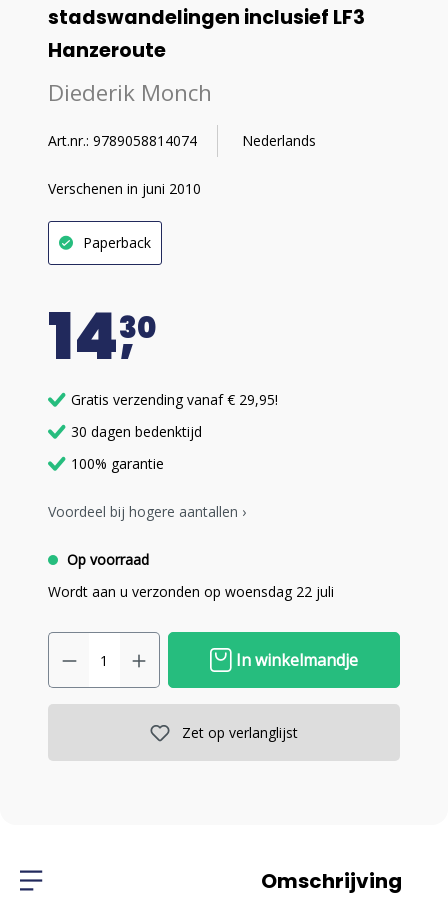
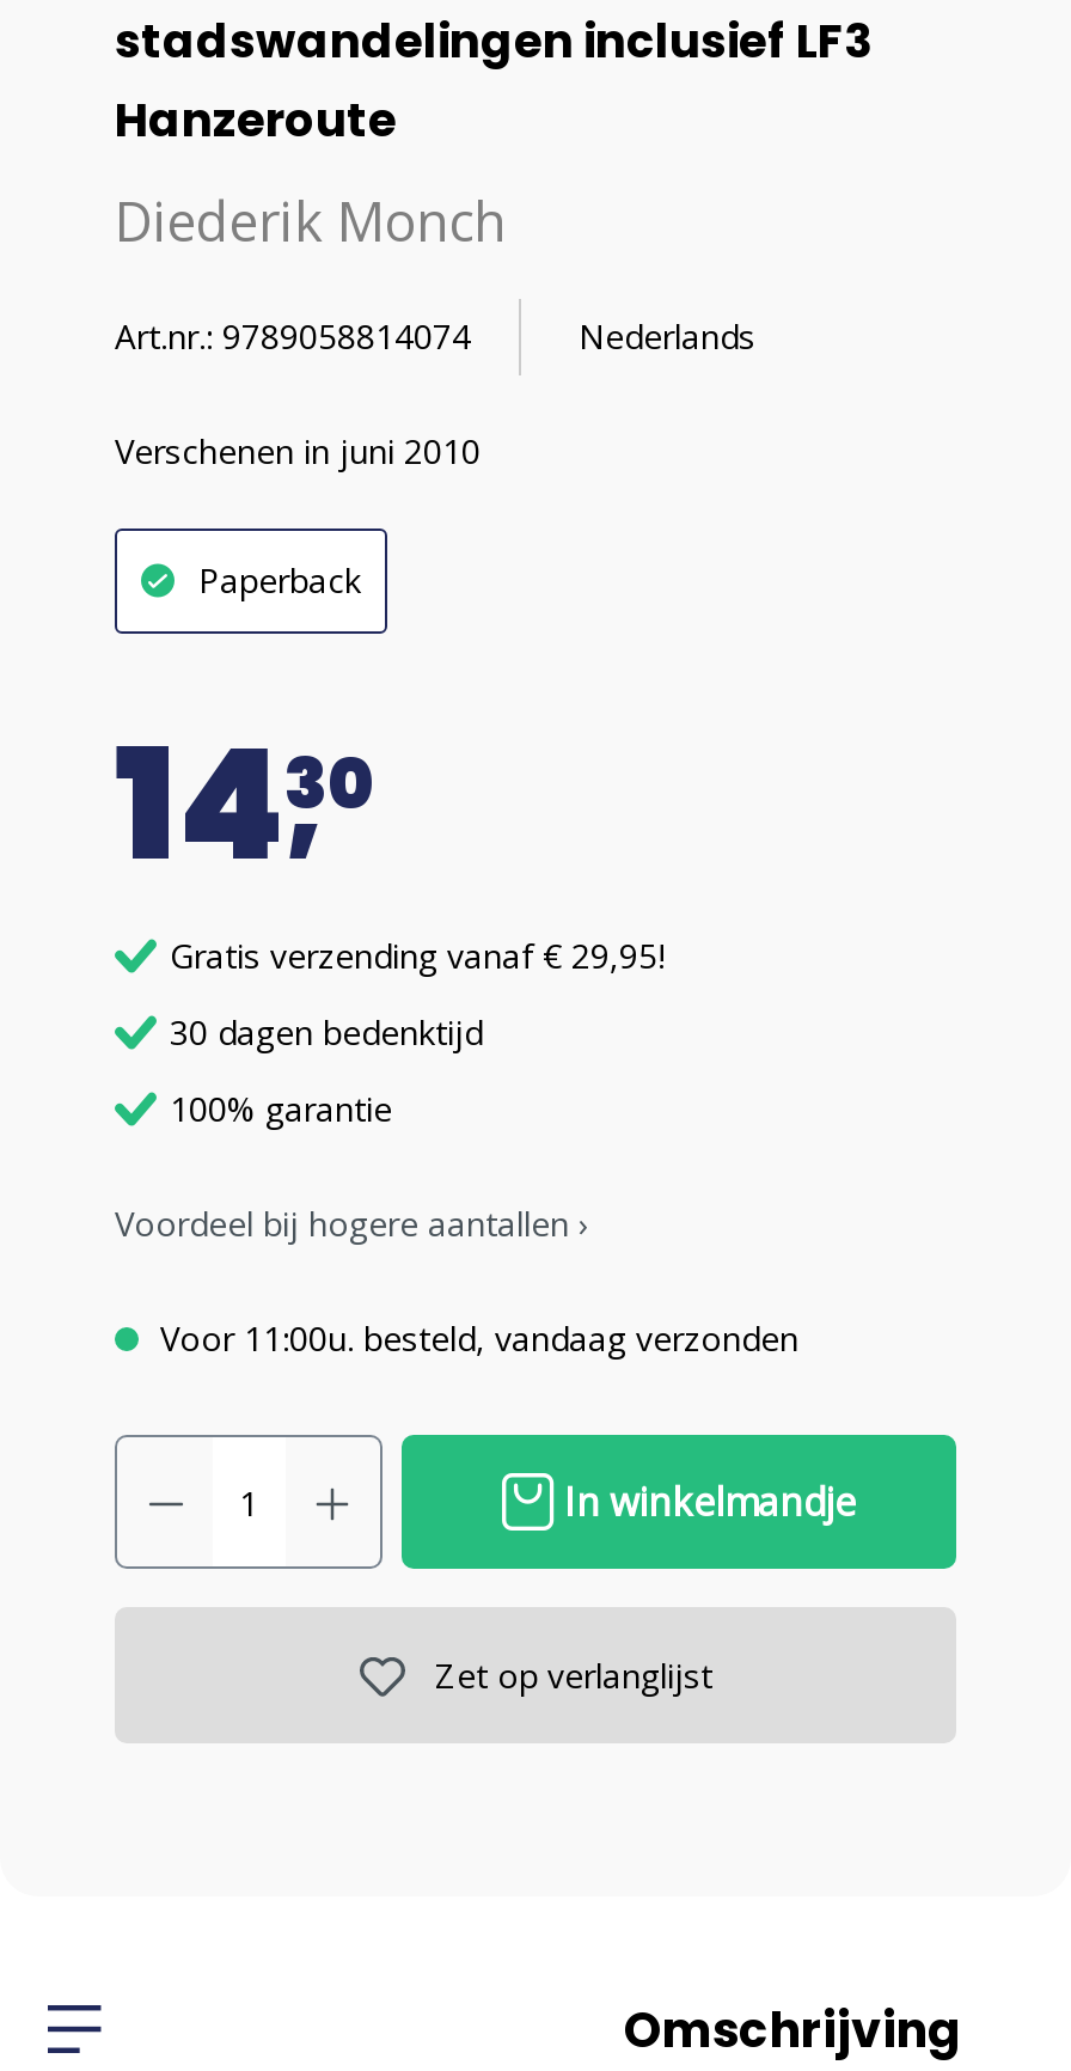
[48,550,334,601] Op voorraad | Wordt aan u verzonden op woensdag 22 juli -> [151,1315,798,1361] Voor 11:00u. besteld, vandaag verzonden

